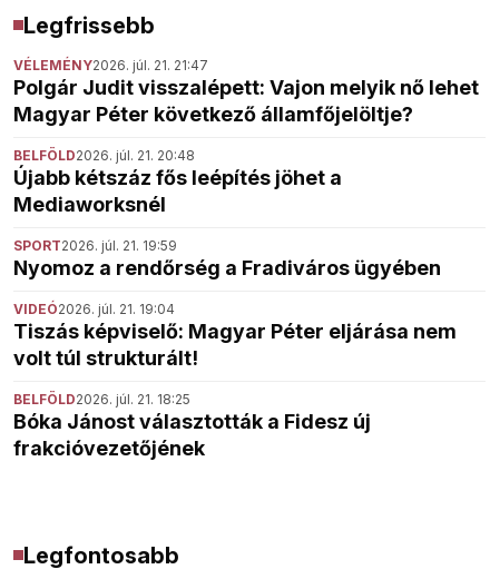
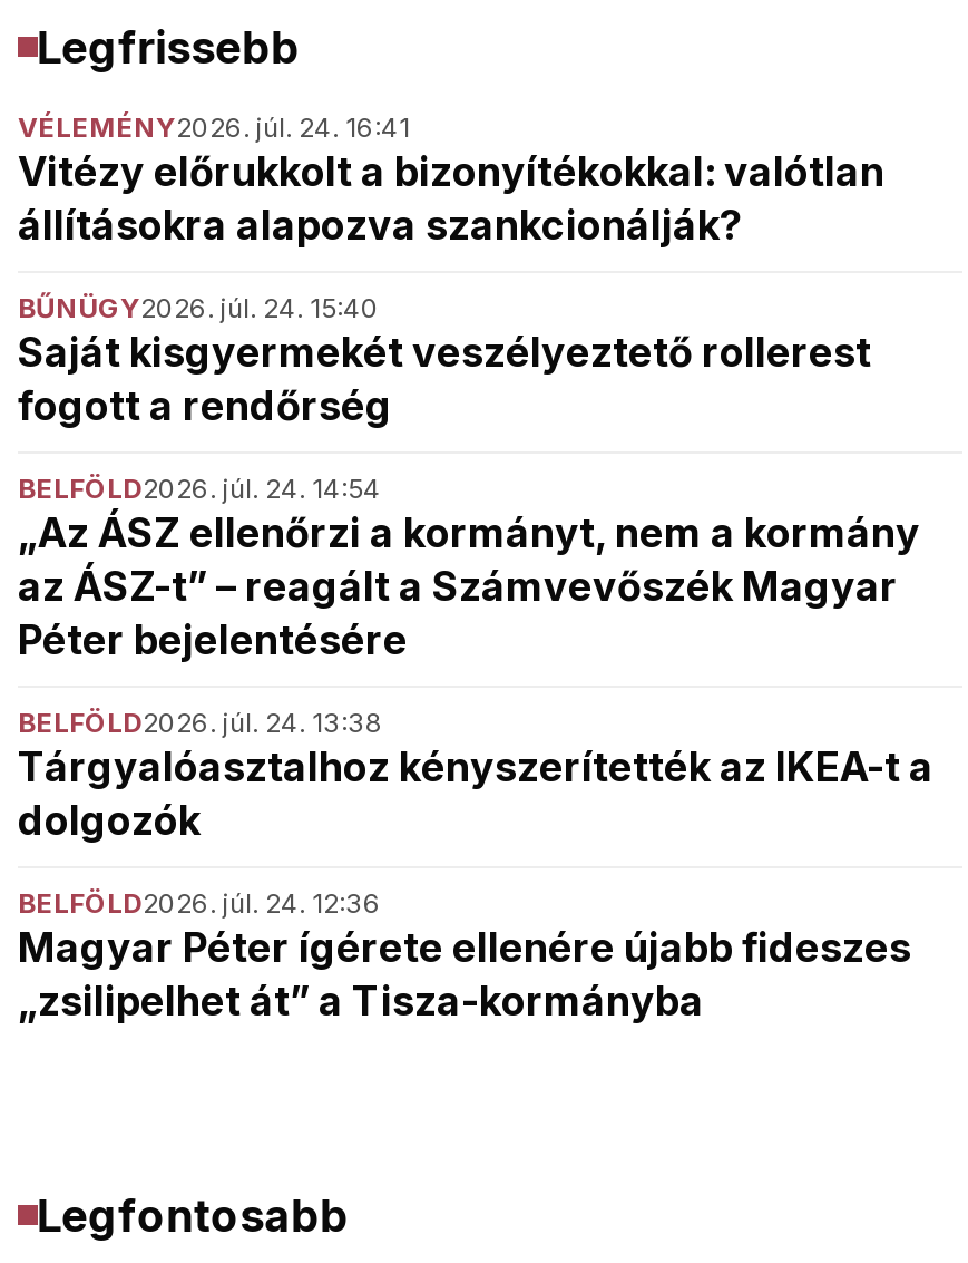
[13,56,479,125] VÉLEMÉNY2026. júl. 21. 21:47 | Polgár Judit visszalépett: Vajon melyik nő lehet | Magyar Péter következő államfőjelöltje? -> [18,110,884,248] VÉLEMÉNY2026. júl. 24. 16:41 | Vitézy előrukkolt a bizonyítékokkal: valótlan | állításokra alapozva szankcionálják?
[13,147,342,216] BELFÖLD2026. júl. 21. 20:48 | Újabb kétszáz fős leépítés jöhet a | Mediaworksnél -> [18,290,871,429] BŰNÜGY2026. júl. 24. 15:40 | Saját kisgyermekét veszélyeztető rollerest | fogott a rendőrség
[13,237,441,279] SPORT2026. júl. 21. 19:59 | Nyomoz a rendőrség a Fradiváros ügyében -> [18,471,920,663] BELFÖLD2026. júl. 24. 14:54 | „Az ÁSZ ellenőrzi a kormányt, nem a kormány | az ÁSZ-t” – reagált a Számvevőszék Magyar | Péter bejelentésére
[13,300,457,369] VIDEÓ2026. júl. 21. 19:04 | Tiszás képviselő: Magyar Péter eljárása nem | volt túl strukturált! -> [18,705,933,843] BELFÖLD2026. júl. 24. 13:38 | Tárgyalóasztalhoz kényszerítették az IKEA-t a | dolgozók
[13,390,371,460] BELFÖLD2026. júl. 21. 18:25 | Bóka Jánost választották a Fidesz új | frakcióvezetőjének -> [18,886,911,1024] BELFÖLD2026. júl. 24. 12:36 | Magyar Péter ígérete ellenére újabb fideszes | „zsilipelhet át” a Tisza-kormányba

